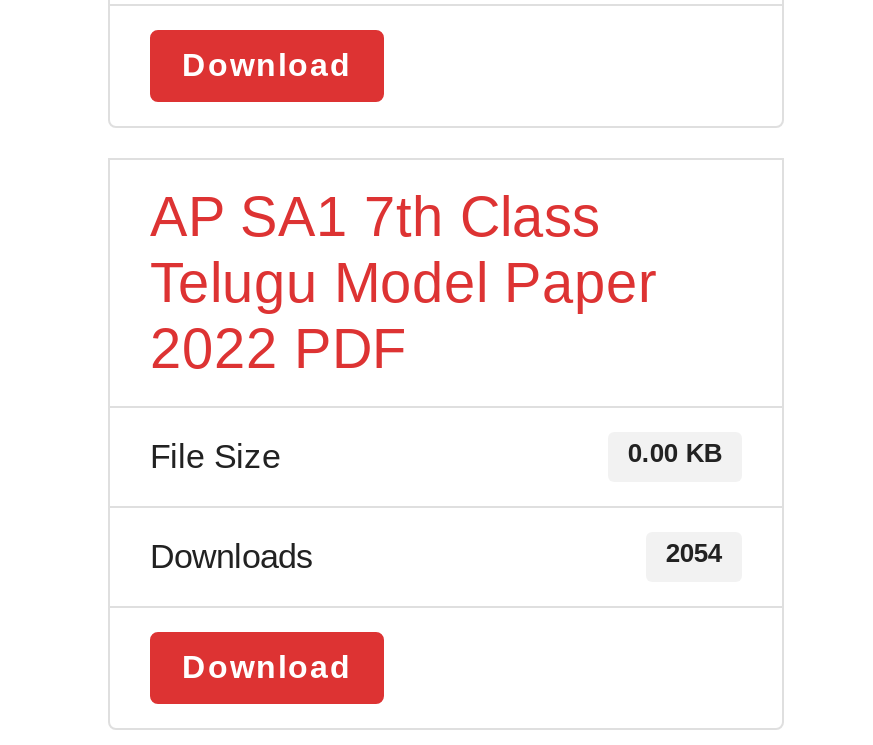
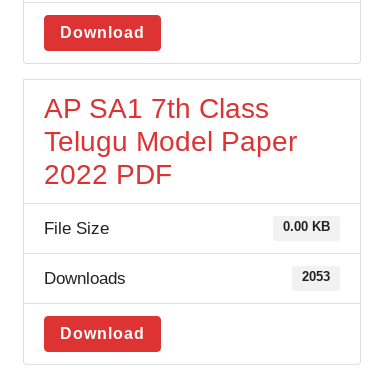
[666,538,722,568] 2054 -> [302,269,330,284] 2053

